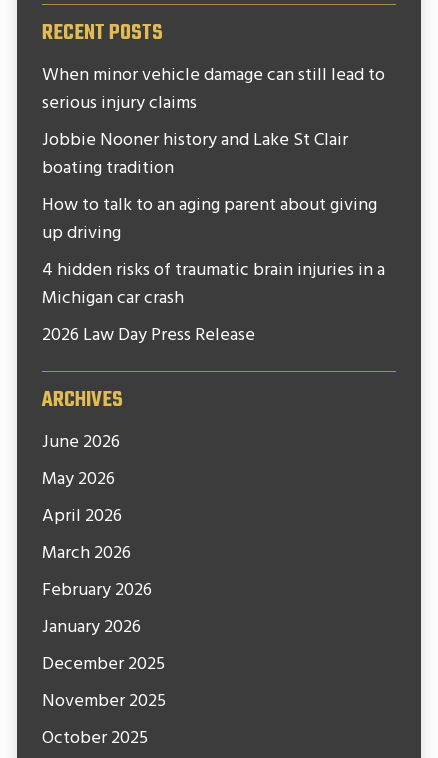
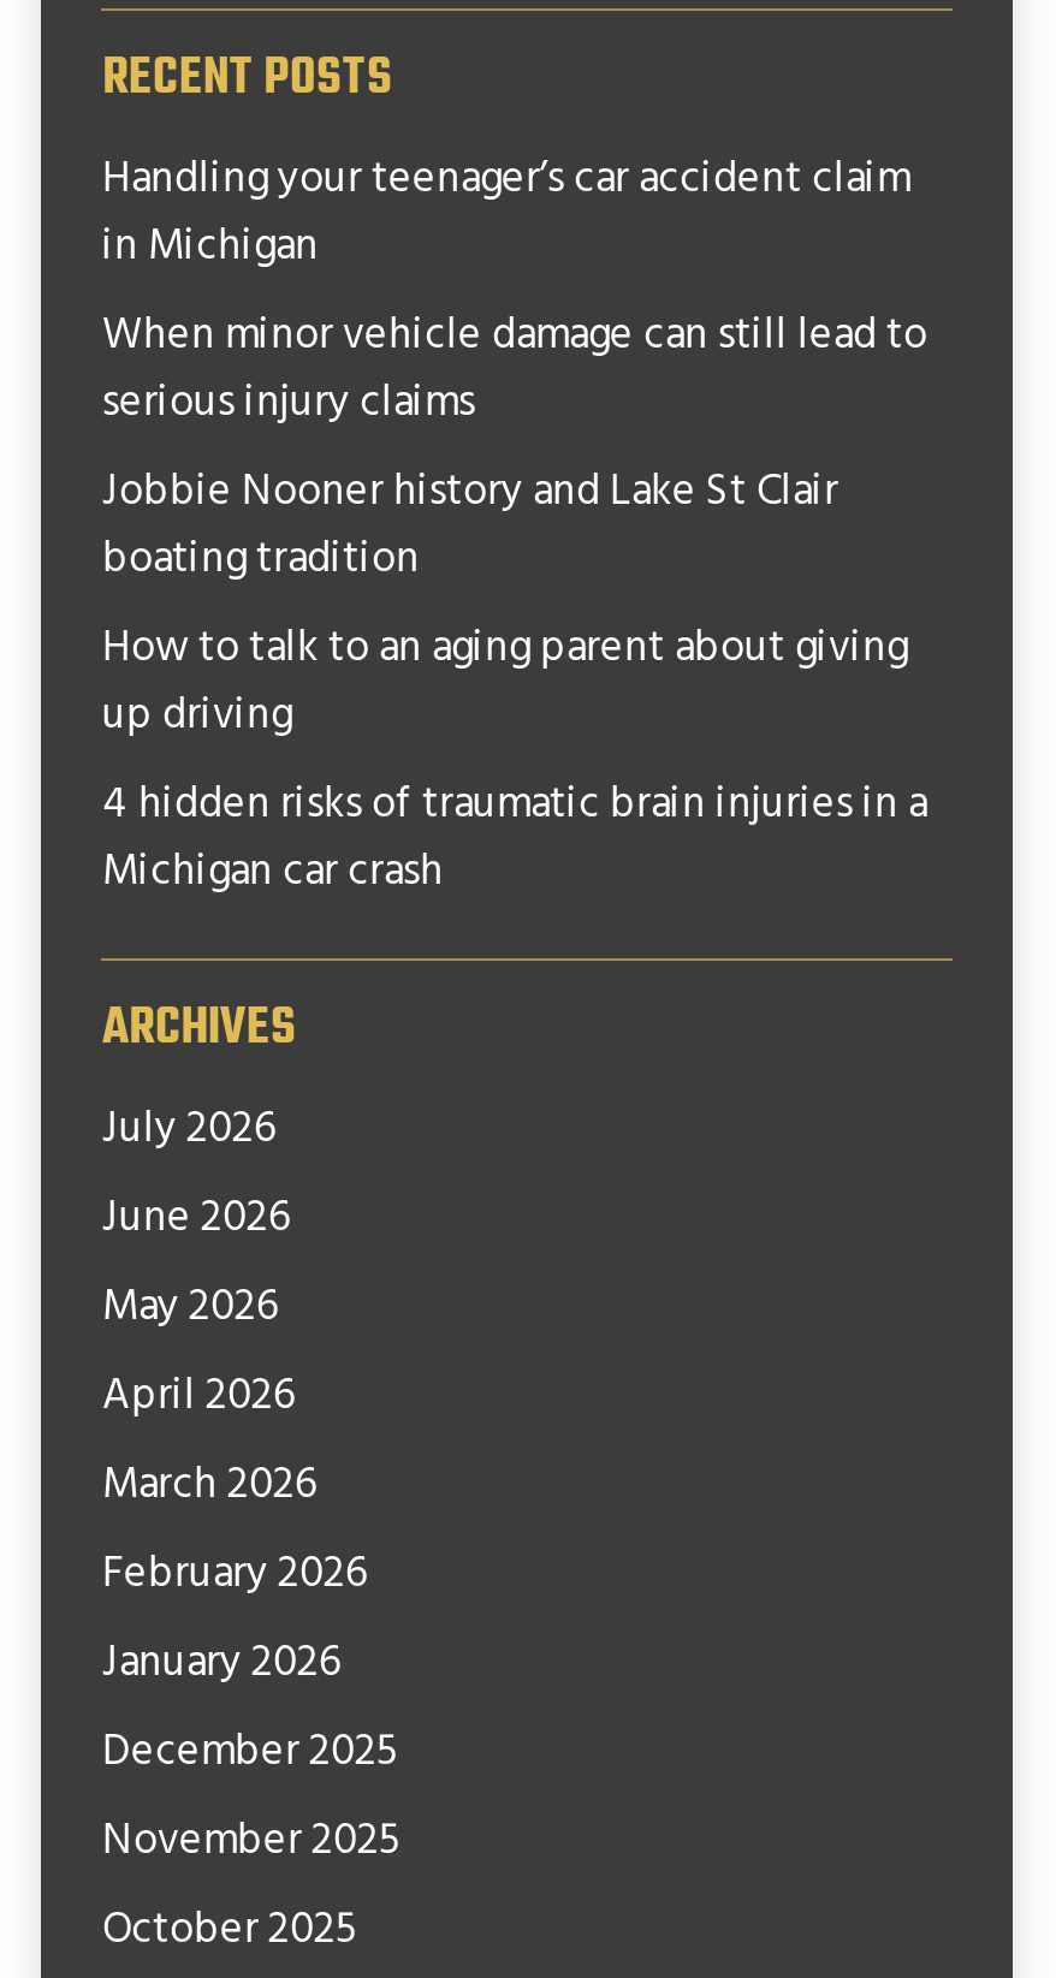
none -> [102,146,910,283] Handling your teenager’s car accident claim | in Michigan
[42,321,255,350] 2026 Law Day Press Release -> none
none -> [102,1096,275,1165] July 2026

